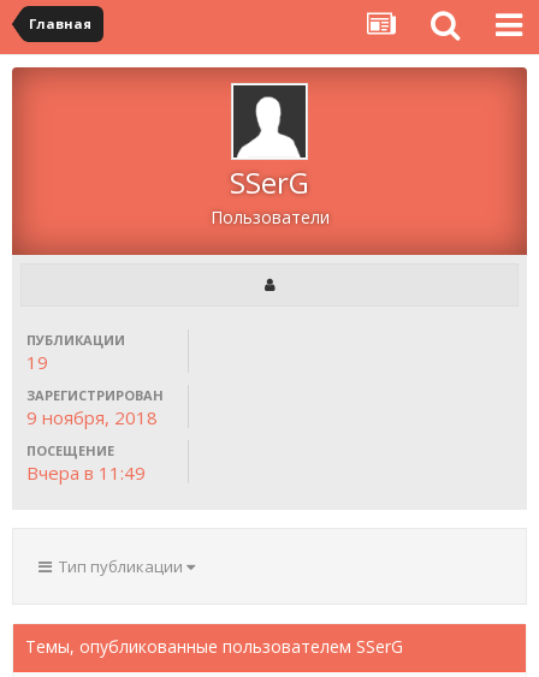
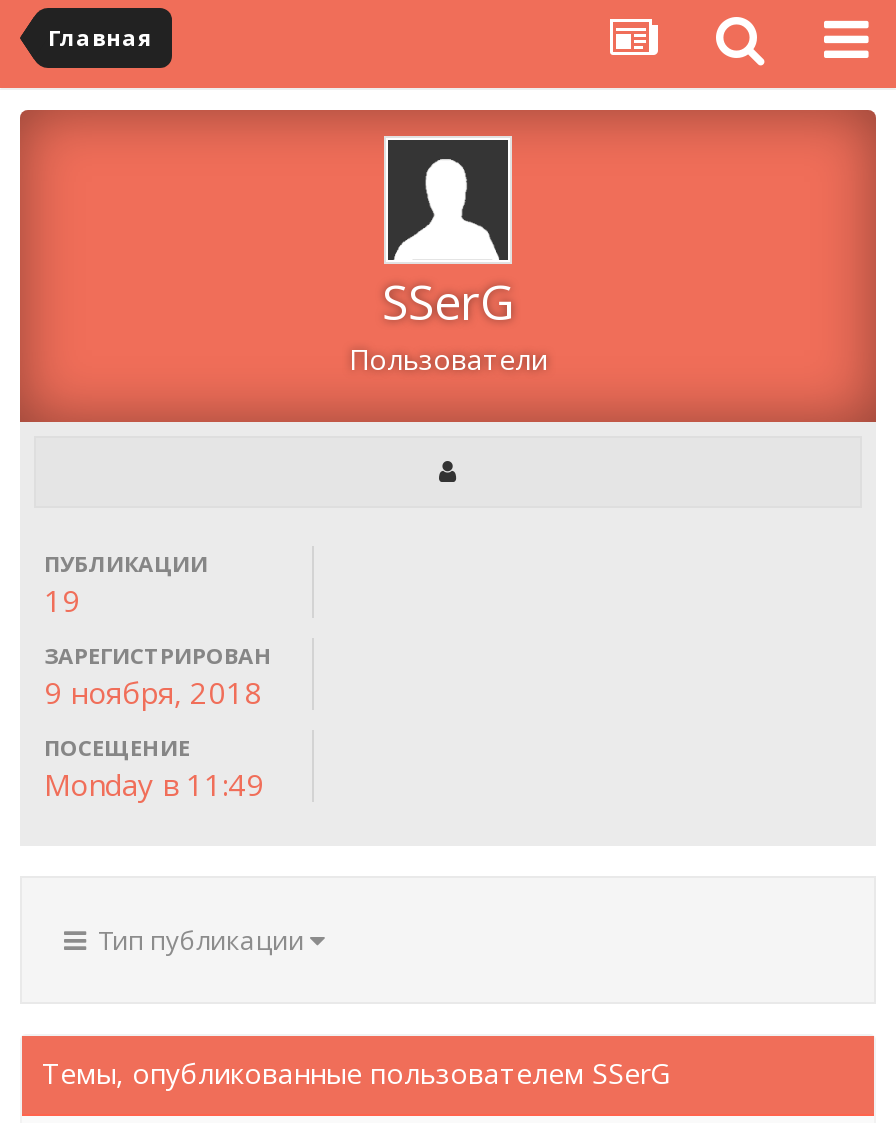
[26,461,146,485] Вчера в 11:49 -> [44,764,264,804] Monday в 11:49

